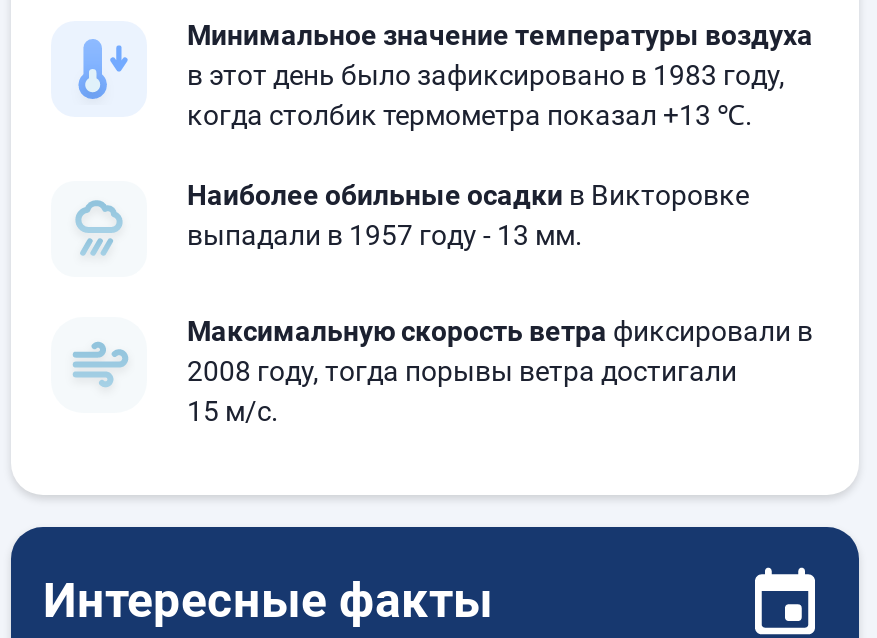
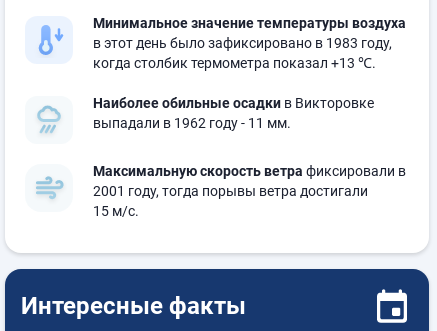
[187,219,583,251] выпадали в 1957 году - 13 мм. -> [93,115,291,131] выпадали в 1962 году - 11 мм.
[187,355,737,387] 2008 году, тогда порывы ветра достигали -> [93,183,368,199] 2001 году, тогда порывы ветра достигали

